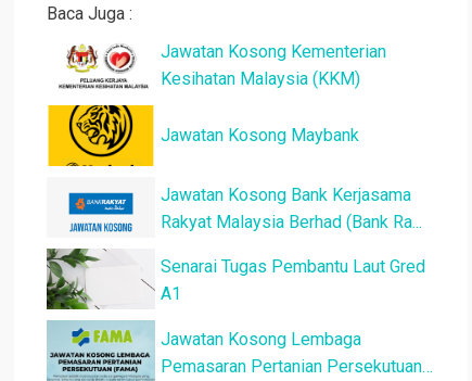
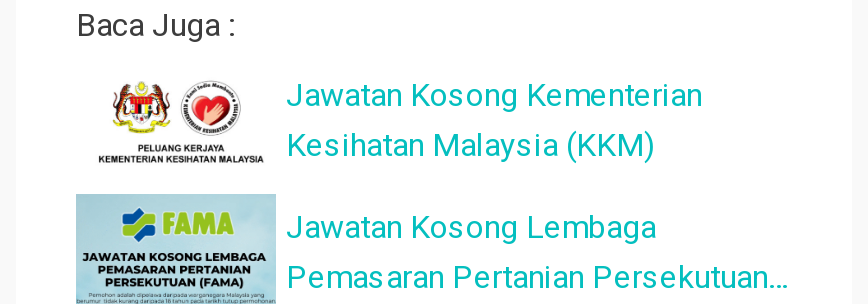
[47,104,425,304] [image] | Jawatan Kosong Maybank | Jawatan Kosong Bank Kerjasama | Rakyat Malaysia Berhad (Bank Ra... | Senarai Tugas Pembantu Laut Gred | A1 -> none
[67,191,135,232] [image] -> none
[46,247,145,310] [image] -> none

